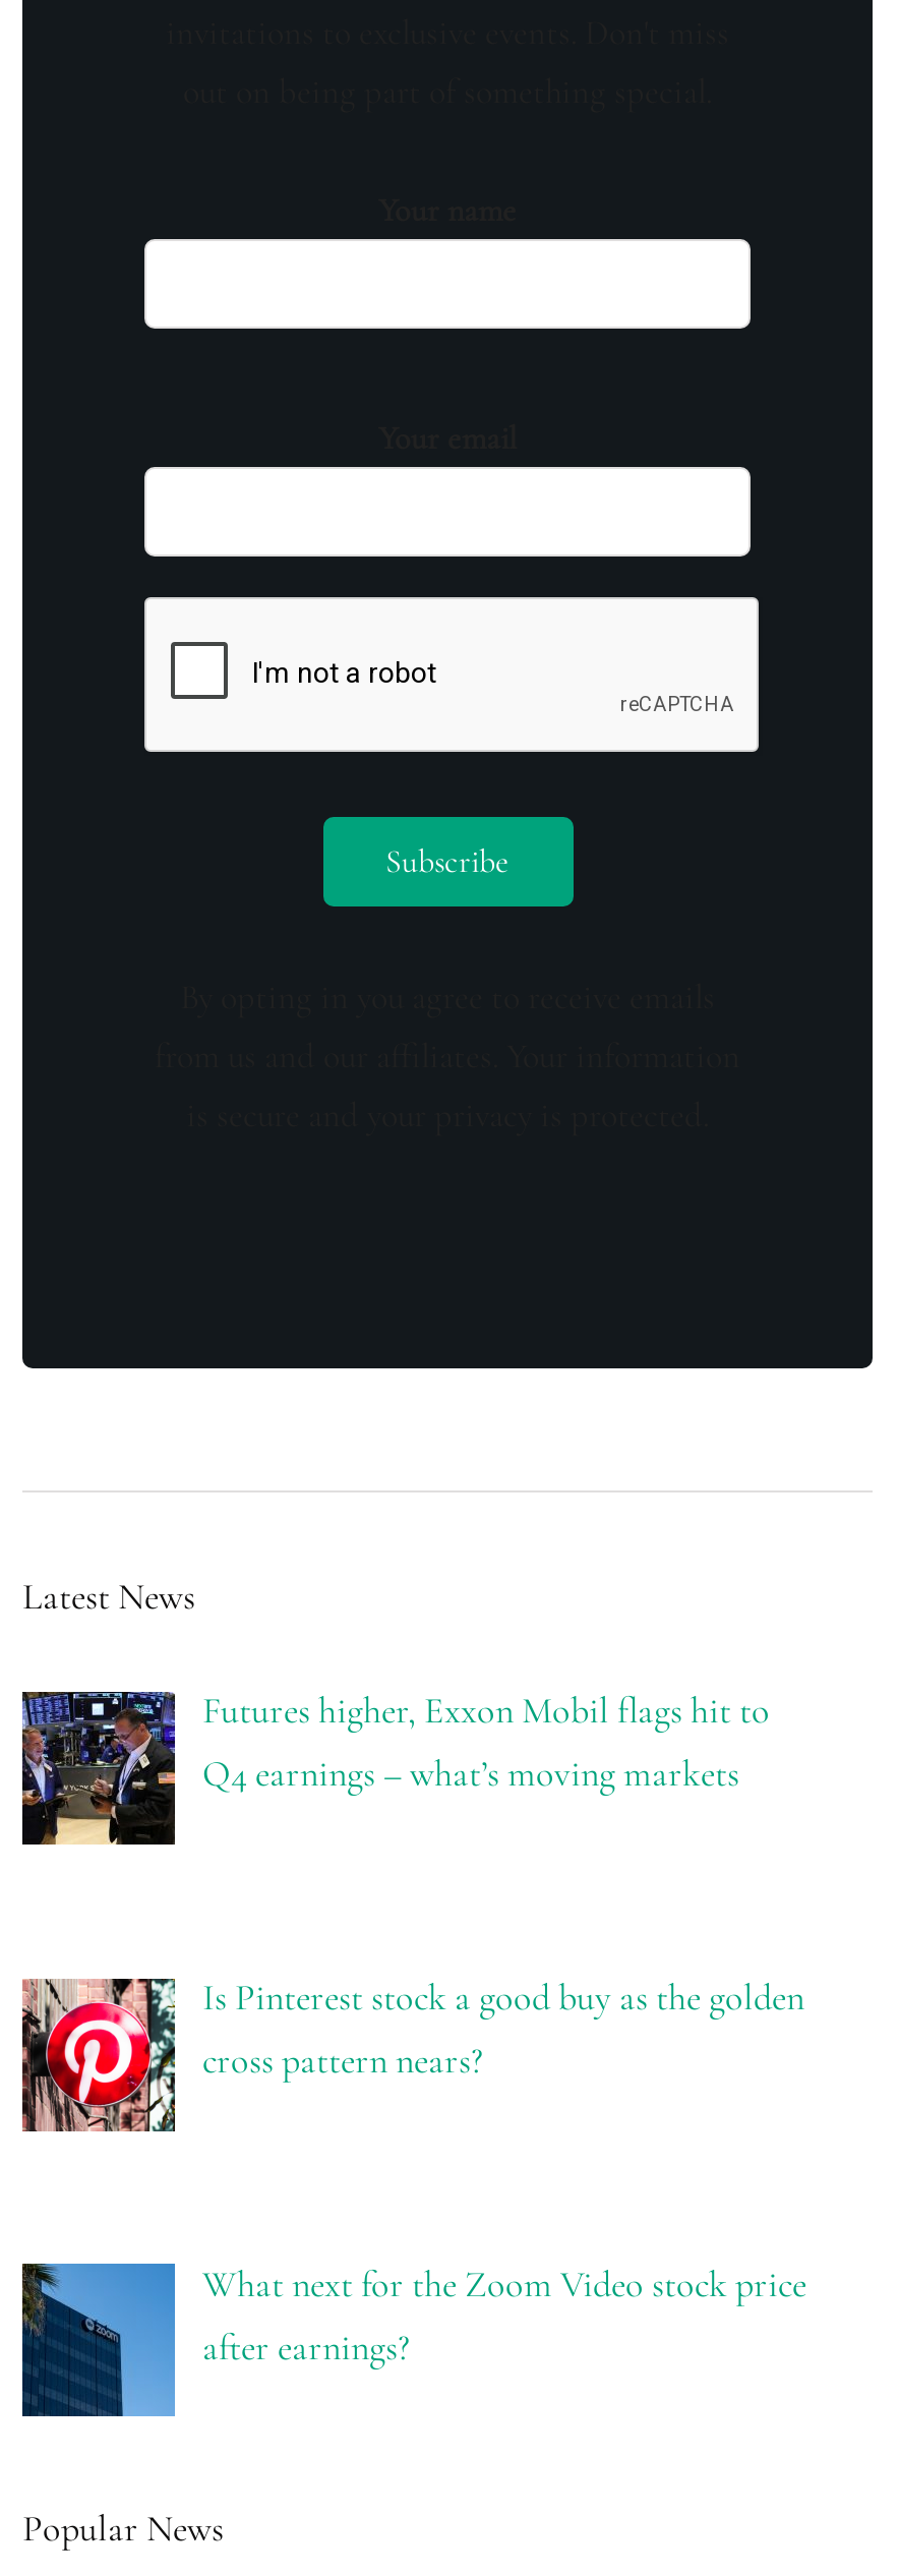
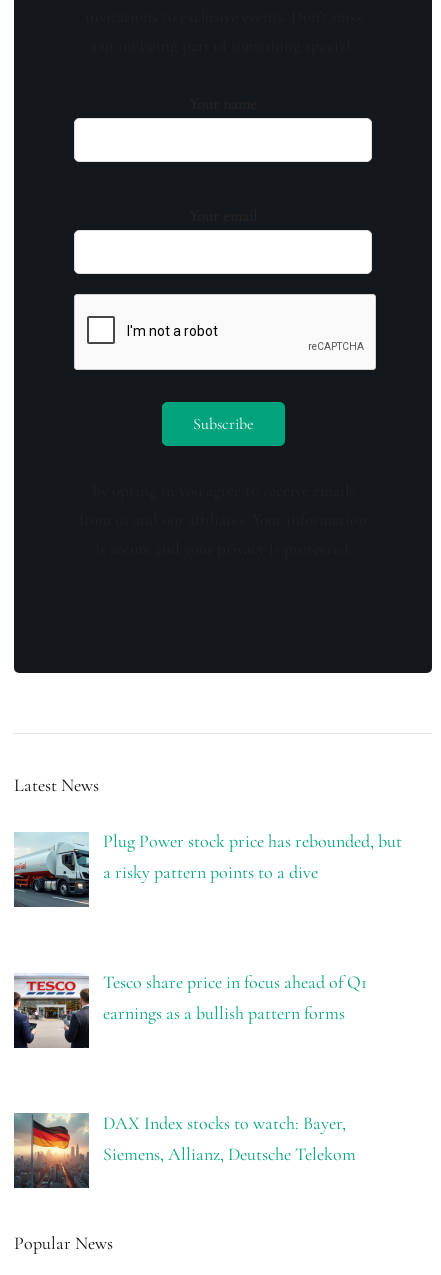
[20,1688,770,1847] [image] | Futures higher, Exxon Mobil flags hit to | Q4 earnings – what’s moving markets -> [13,830,401,908] [image] | Plug Power stock price has rebounded, but | a risky pattern points to a dive
[20,1975,804,2133] [image] | Is Pinterest stock a good buy as the golden | cross pattern nears? -> [13,971,366,1049] [image] | Tesco share price in focus ahead of Q1 | earnings as a bullish pattern forms
[20,2262,806,2418] [image] | What next for the Zoom Video stock price | after earnings? -> [13,1112,355,1189] [image] | DAX Index stocks to watch: Bayer, | Siemens, Allianz, Deutsche Telekom

